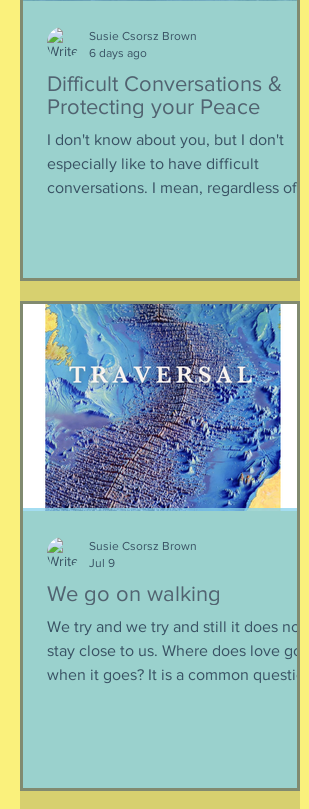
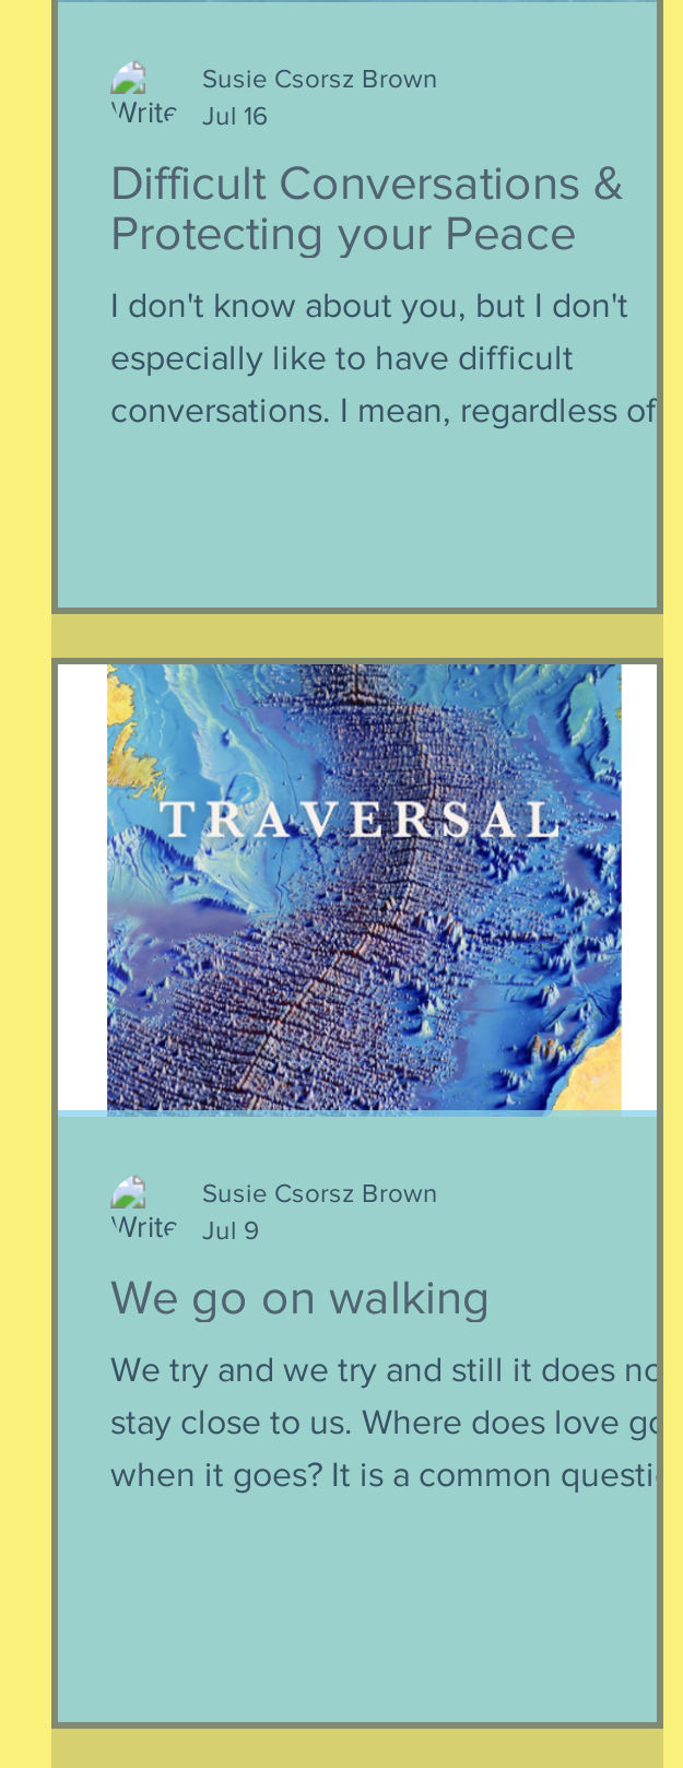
[89,45,147,59] 6 days ago -> [202,99,268,130] Jul 16

